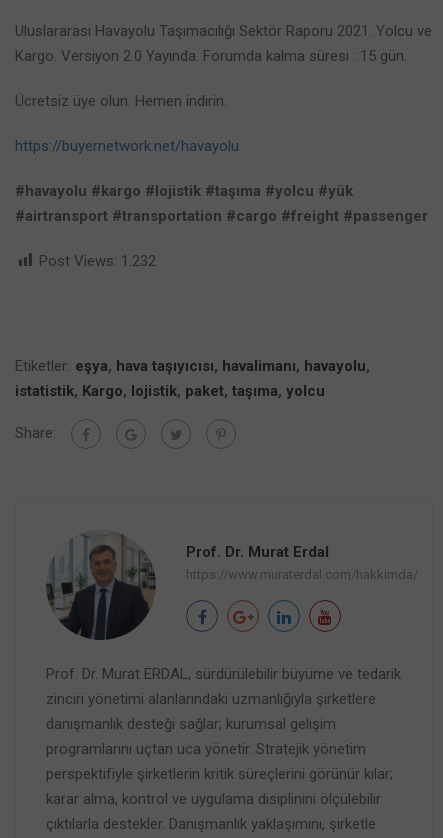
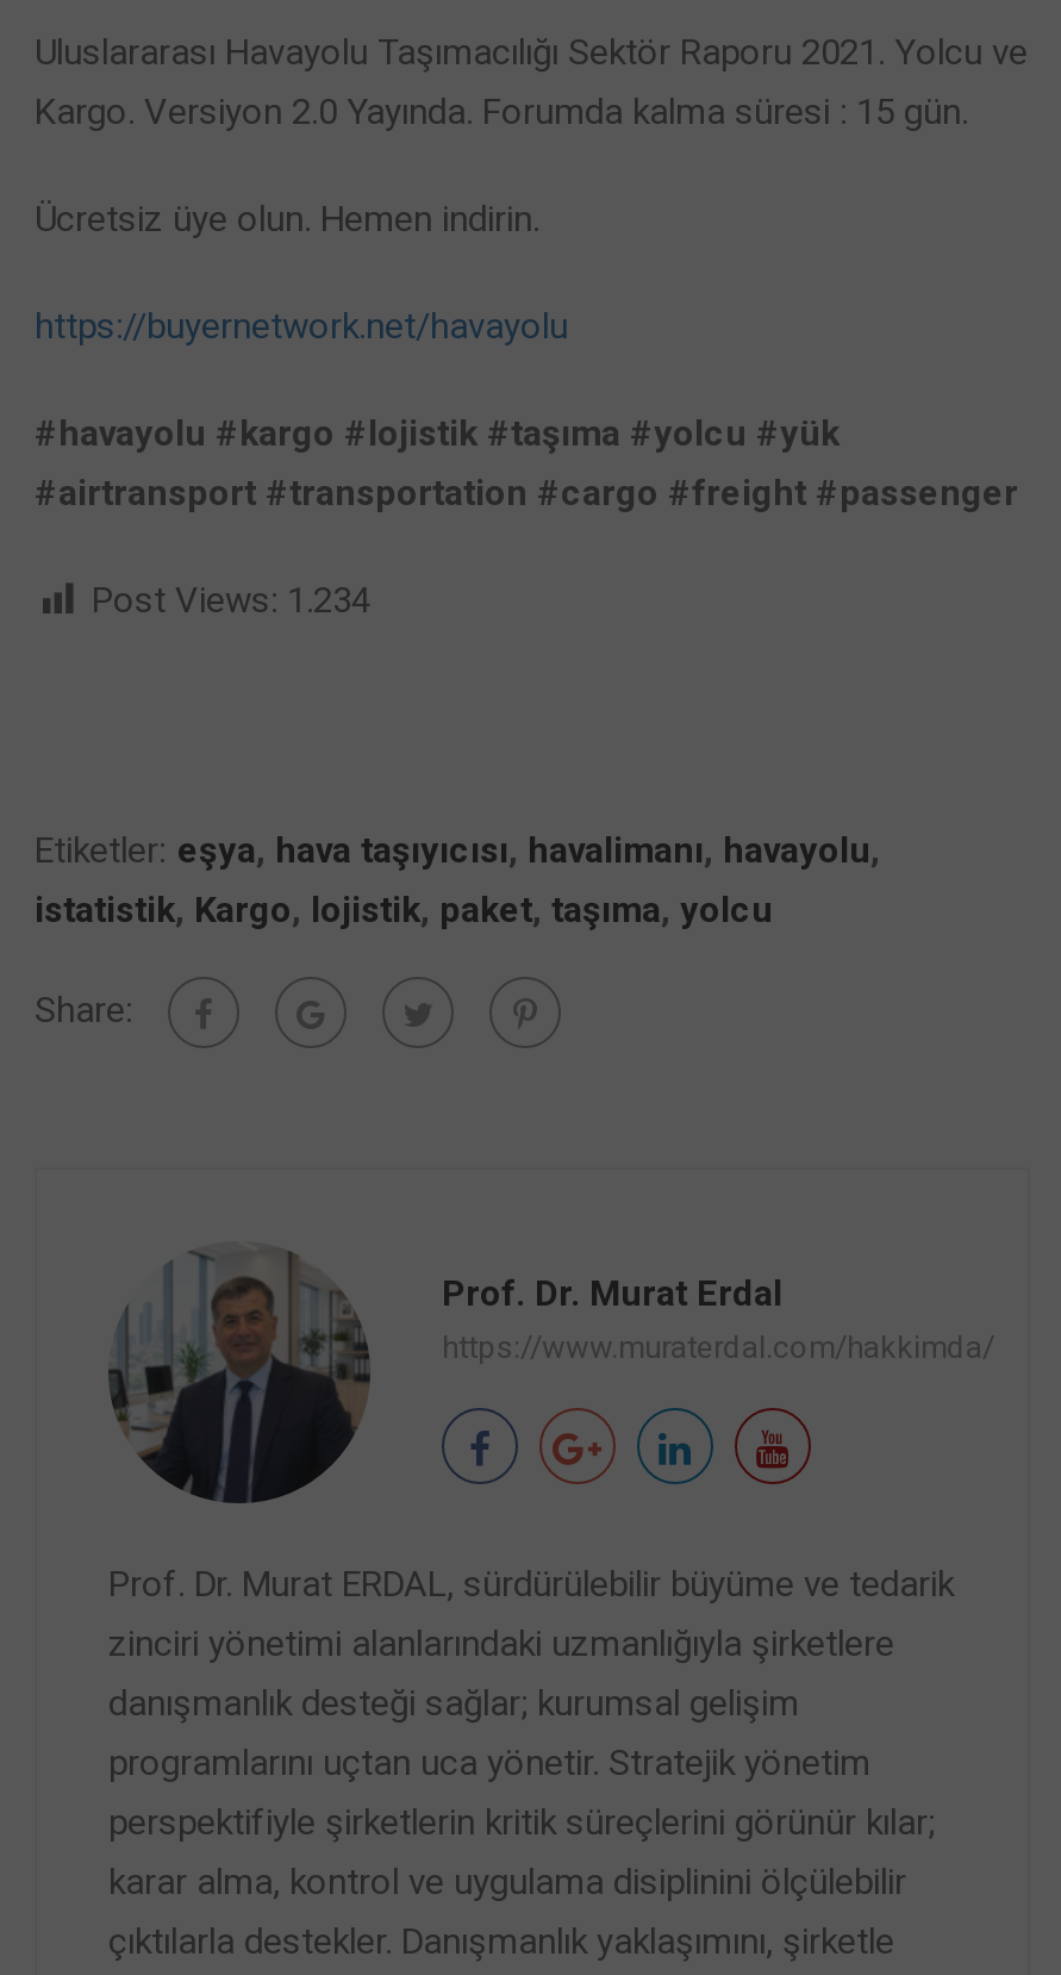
[39,252,156,270] Post Views: 1.232 -> [92,579,370,622] Post Views: 1.234

